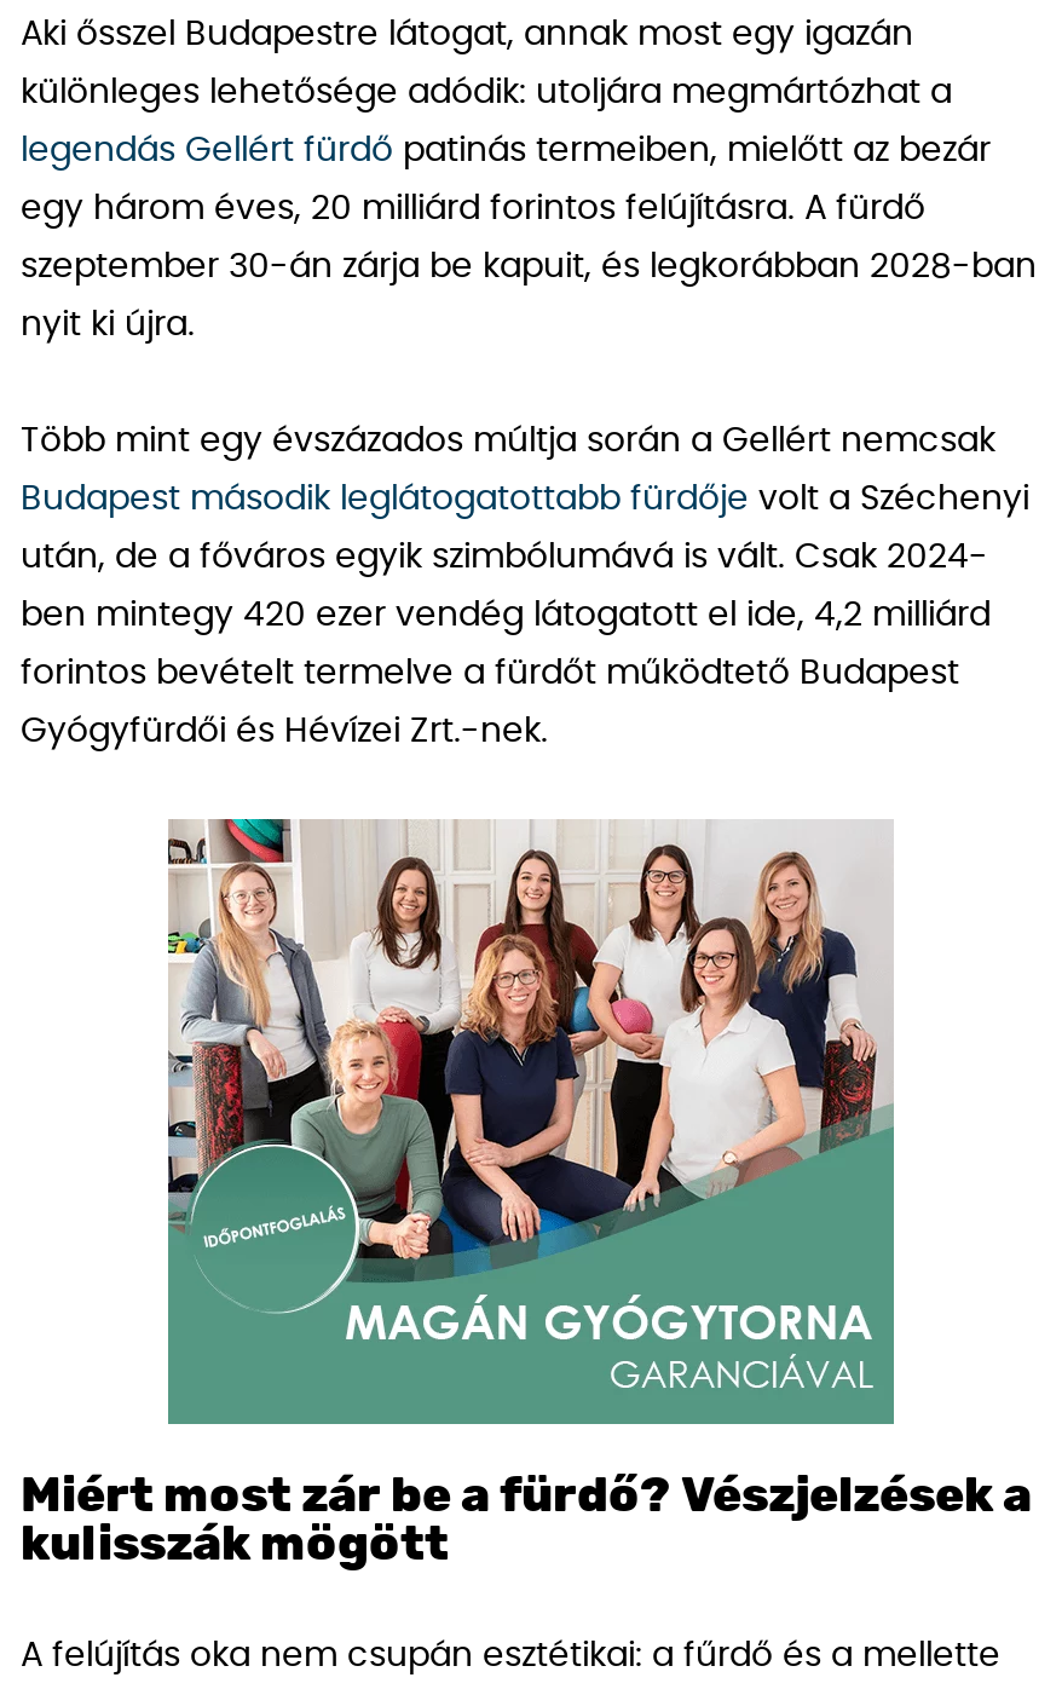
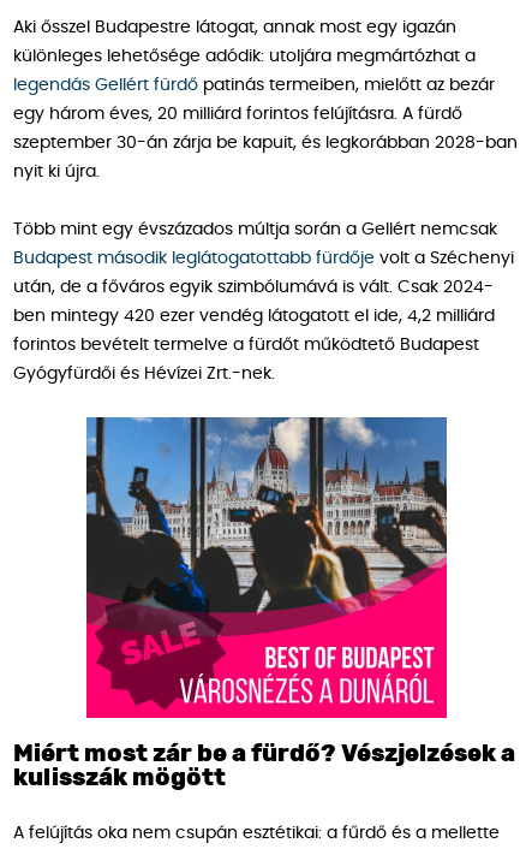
[166,815,896,1428] [image] -> [85,416,448,719] [image]

